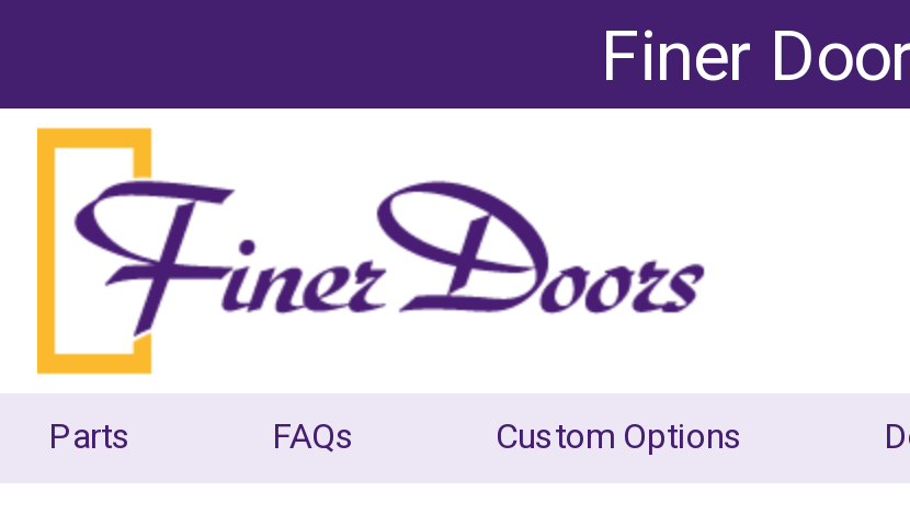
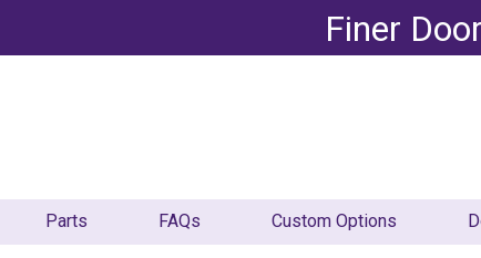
[35,126,706,376] [image] -> none

